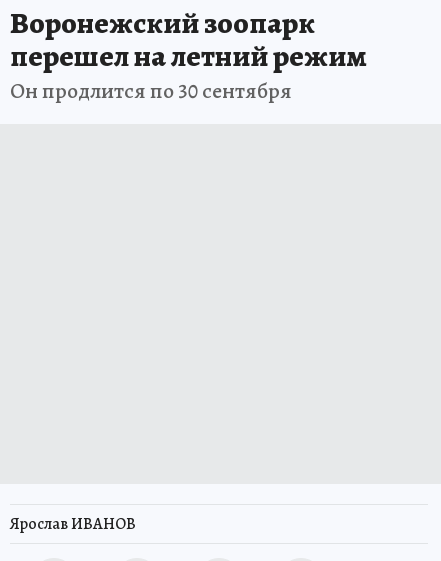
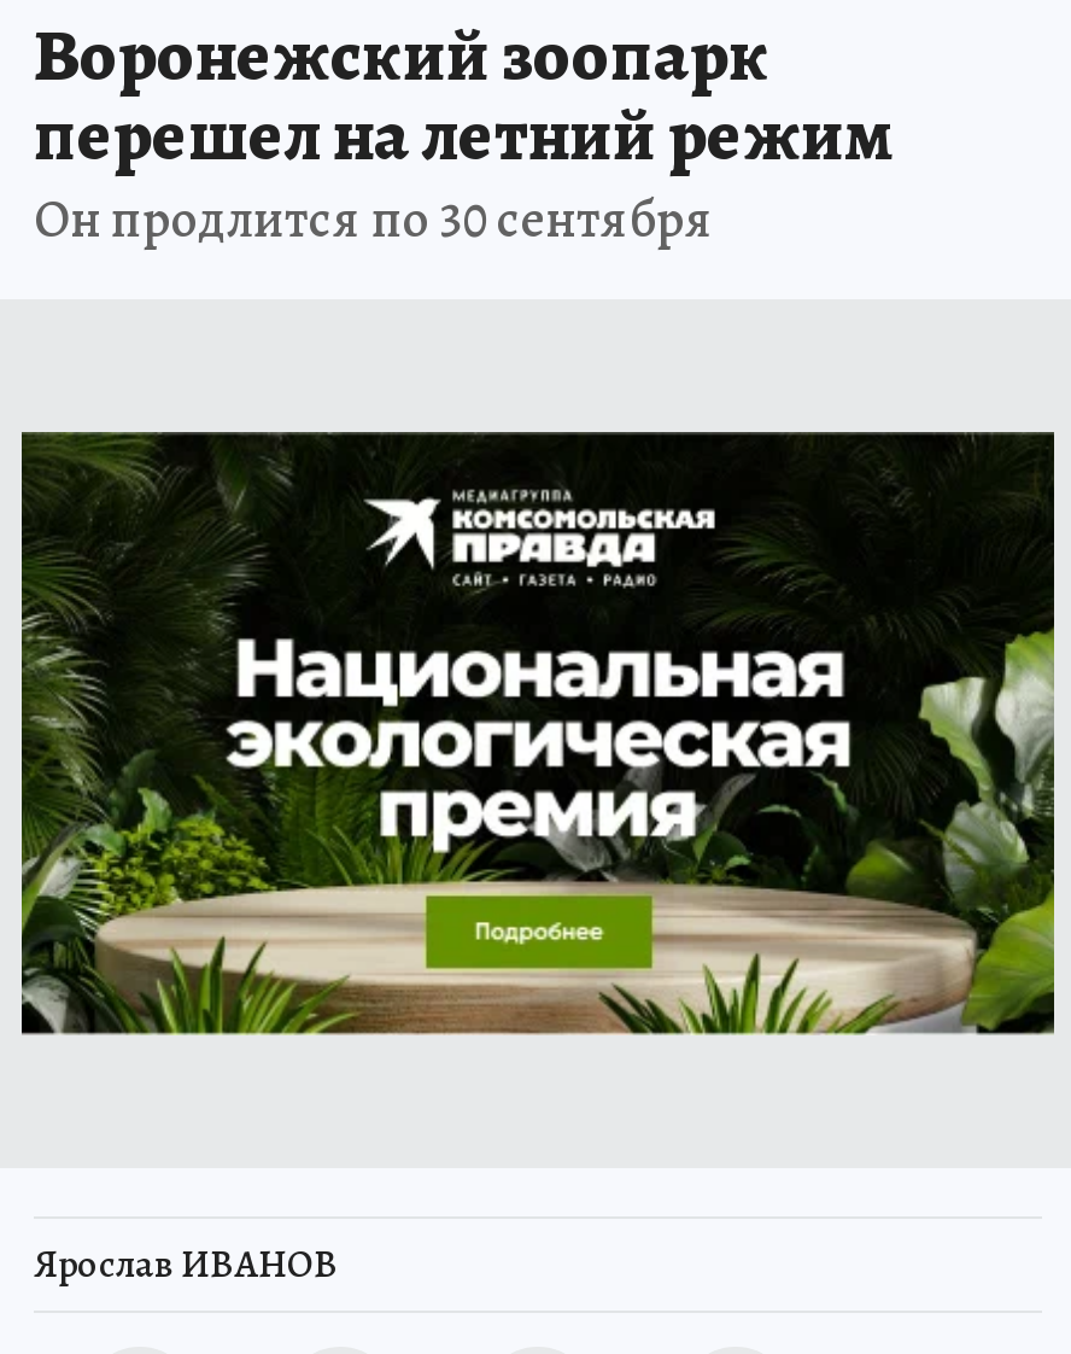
none -> [19,430,1057,1038] [image]

